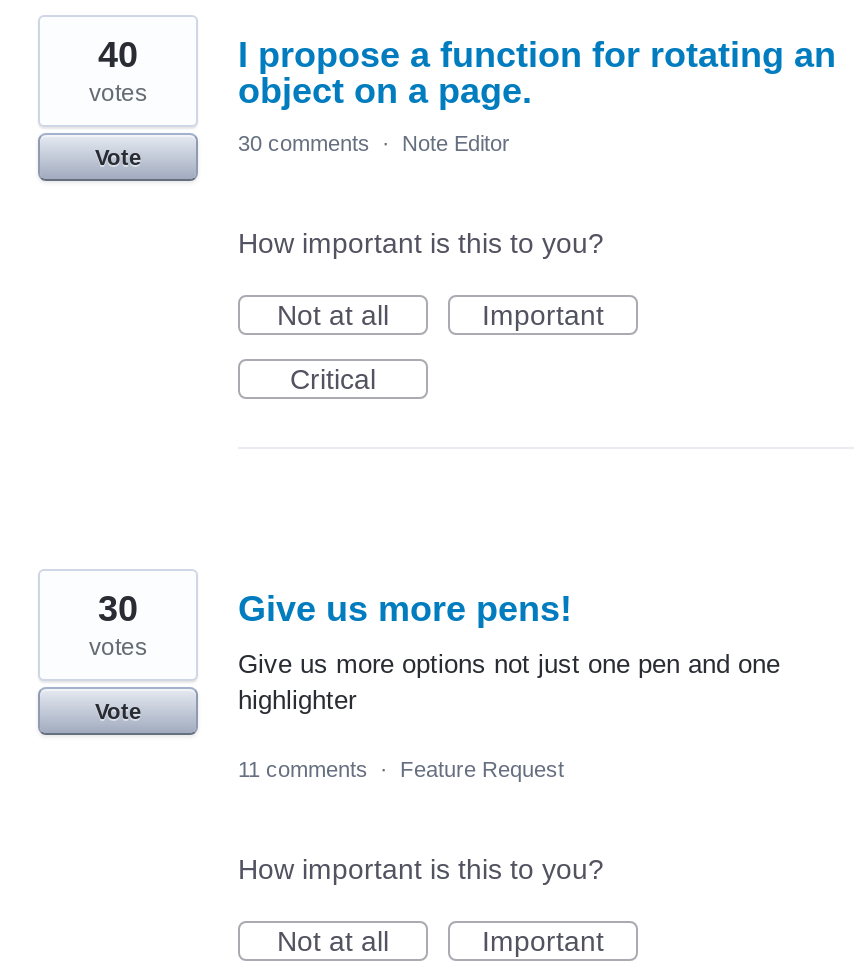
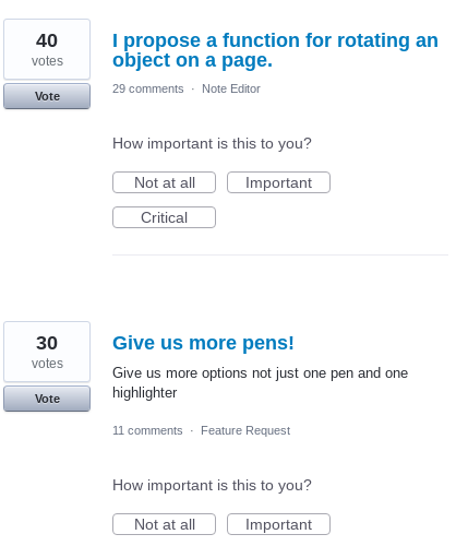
[238,131,510,155] 30 comments · Note Editor -> [112,82,261,95] 29 comments · Note Editor

